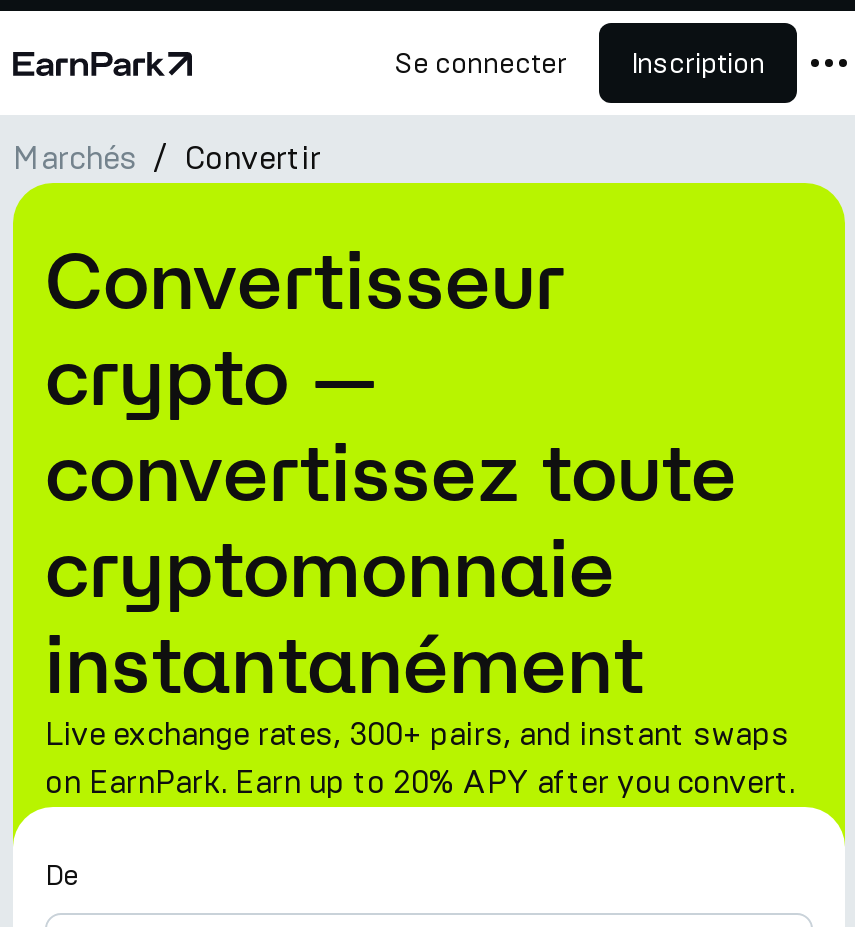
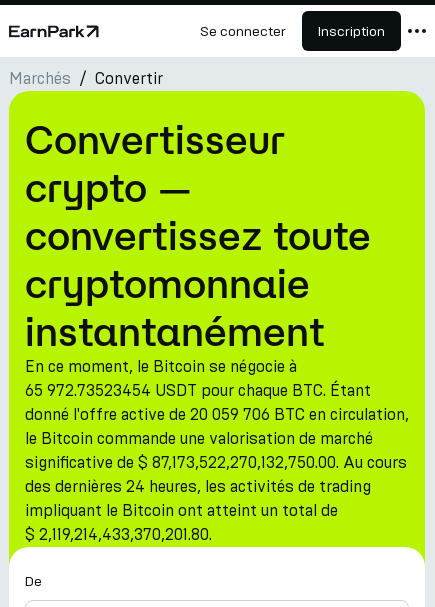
[45,715,795,801] Live exchange rates, 300+ pairs, and instant swaps | on EarnPark. Earn up to 20% APY after you convert. -> [25,357,409,544] En ce moment, le Bitcoin se négocie à | 65 972.73523454 USDT pour chaque BTC. Étant | donné l'offre active de 20 059 706 BTC en circulation, | le Bitcoin commande une valorisation de marché | significative de $ 87,173,522,270,132,750.00. Au cours | des dernières 24 heures, les activités de trading | impliquant le Bitcoin ont atteint un total de | $ 2,119,214,433,370,201.80.

